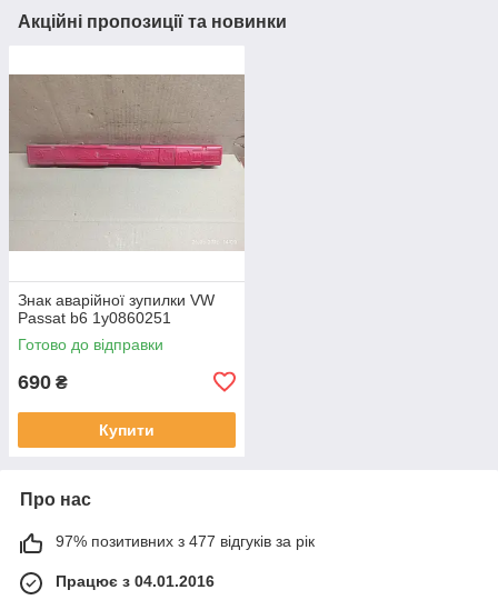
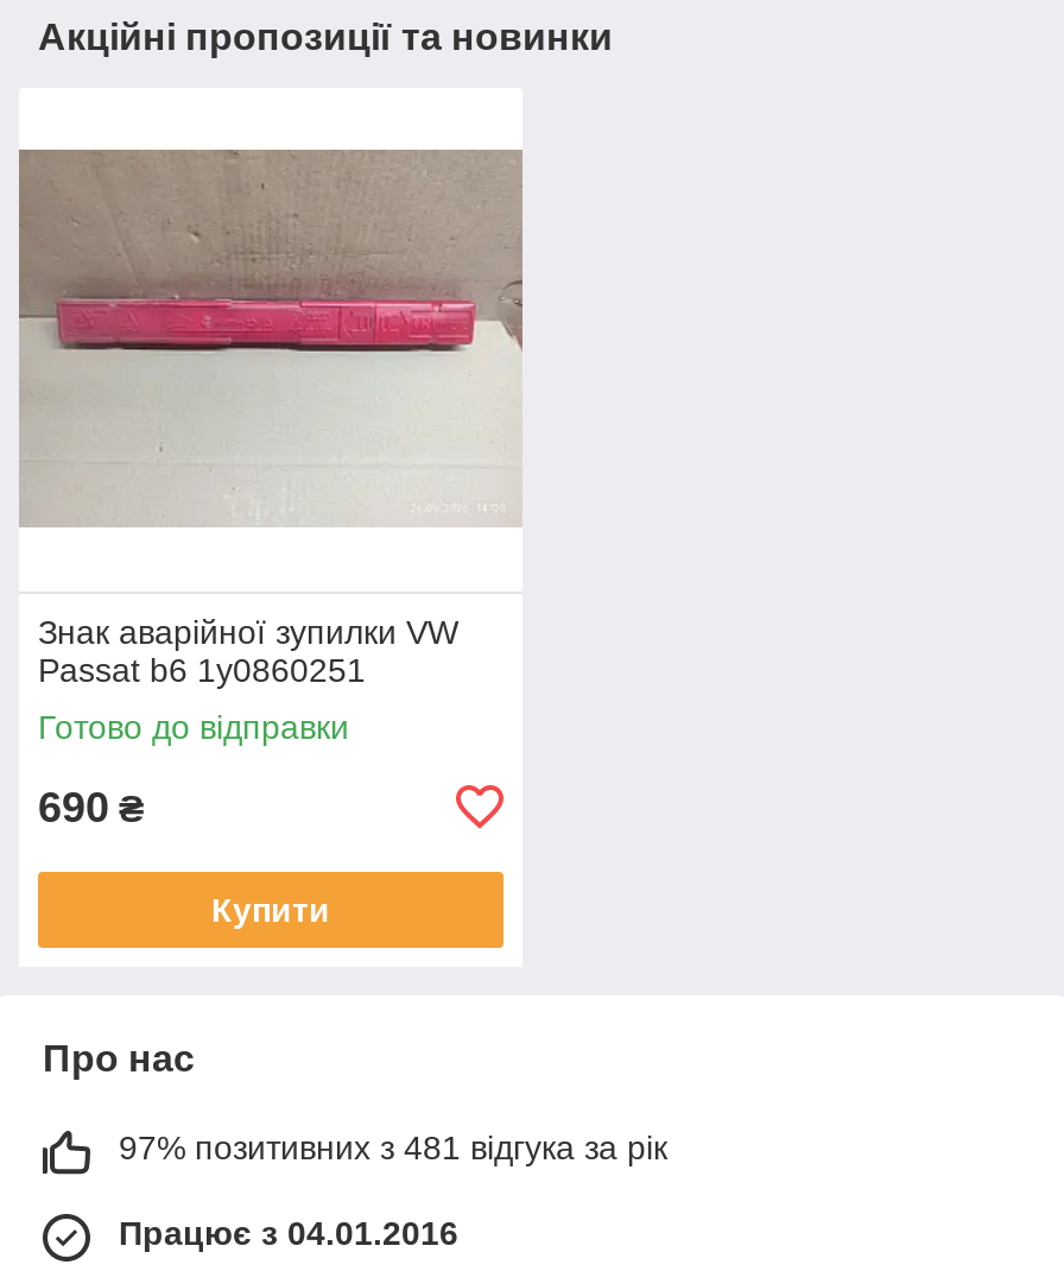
[56,532,315,550] 97% позитивних з 477 відгуків за рік -> [119,1128,667,1166] 97% позитивних з 481 відгука за рік

